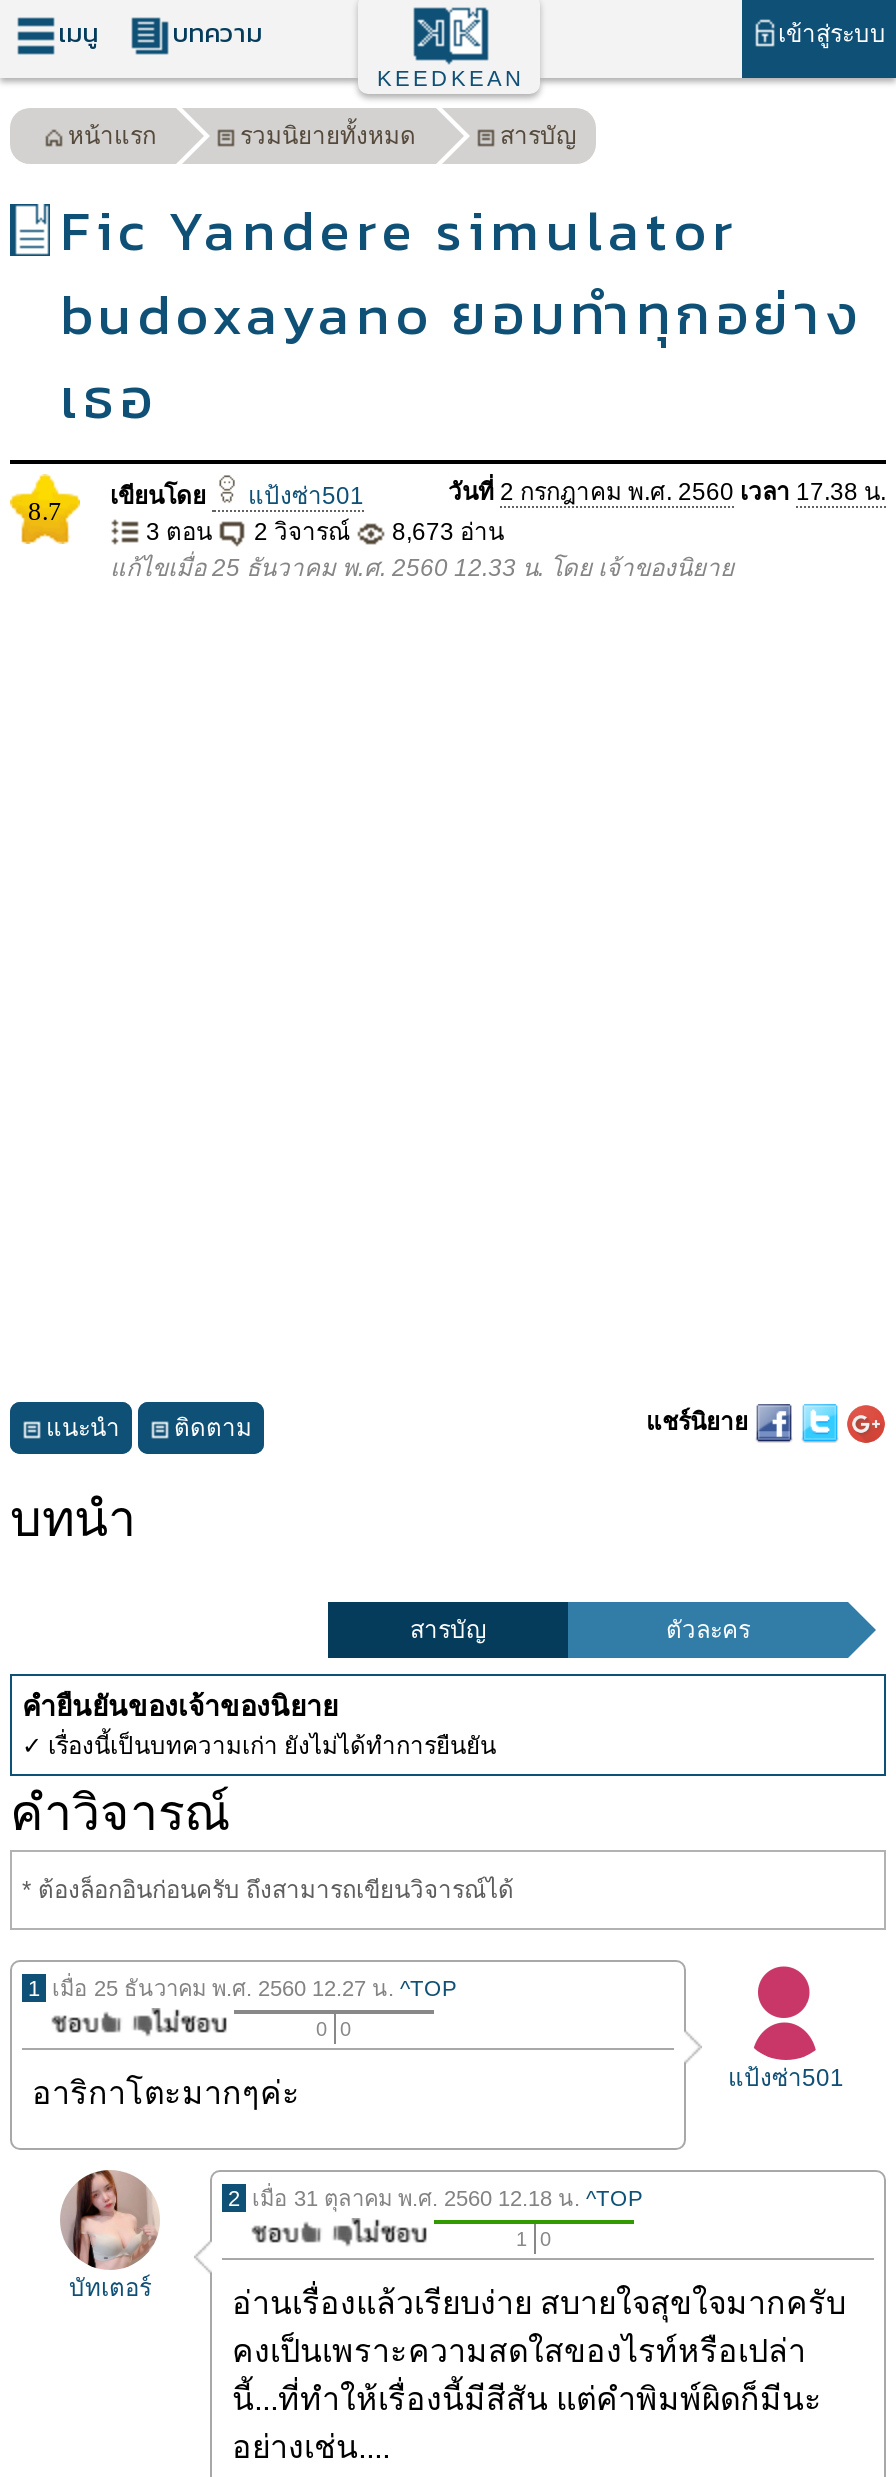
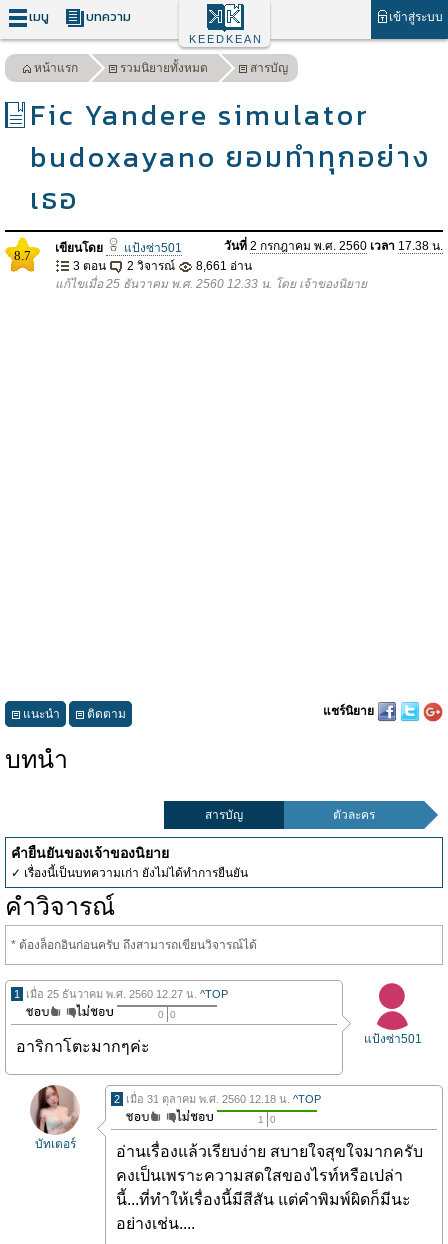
[140,518,504,546] 3 ตอน 2 วิจารณ์ 8,673 อ่าน -> [70,259,252,273] 3 ตอน 2 วิจารณ์ 8,661 อ่าน

